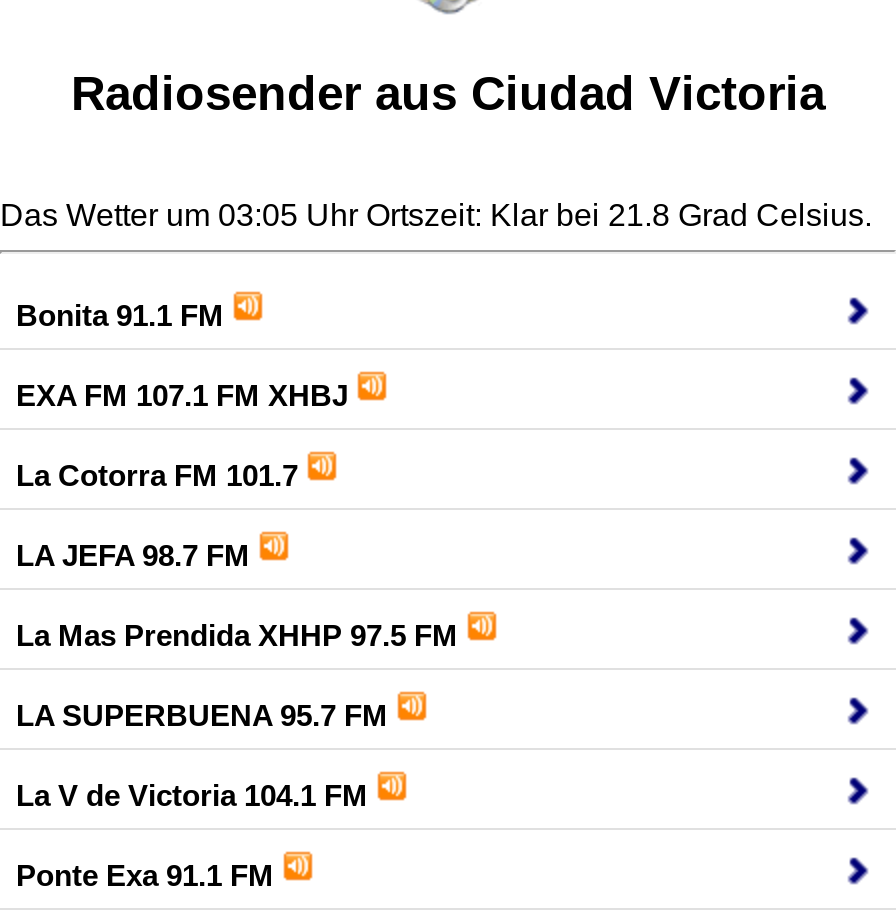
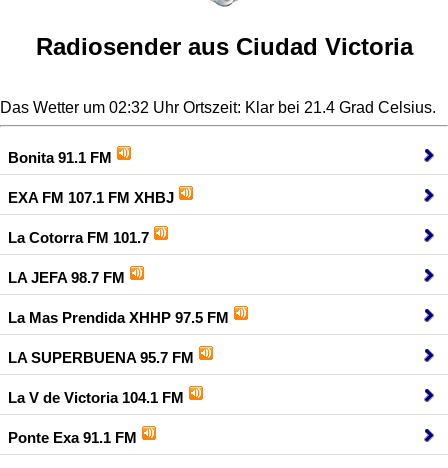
[0,198,872,232] Das Wetter um 03:05 Uhr Ortszeit: Klar bei 21.8 Grad Celsius. -> [0,99,436,116] Das Wetter um 02:32 Uhr Ortszeit: Klar bei 21.4 Grad Celsius.

